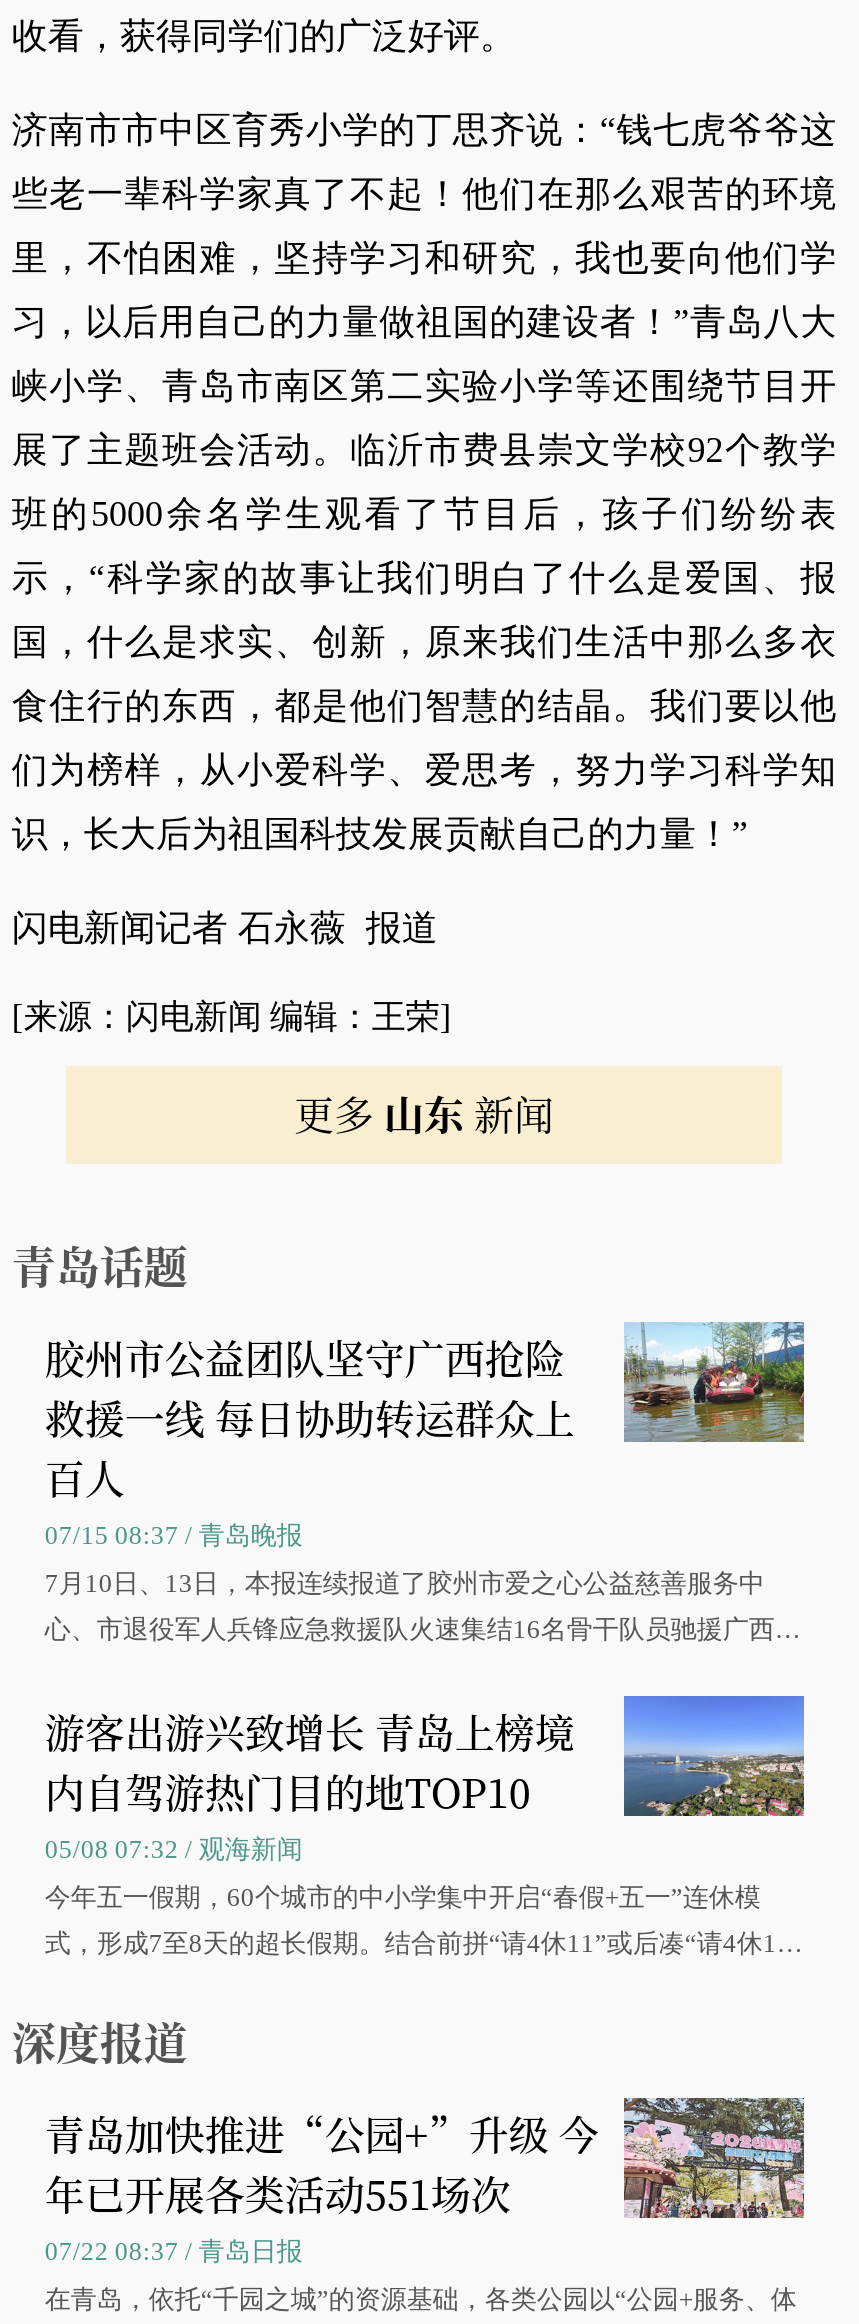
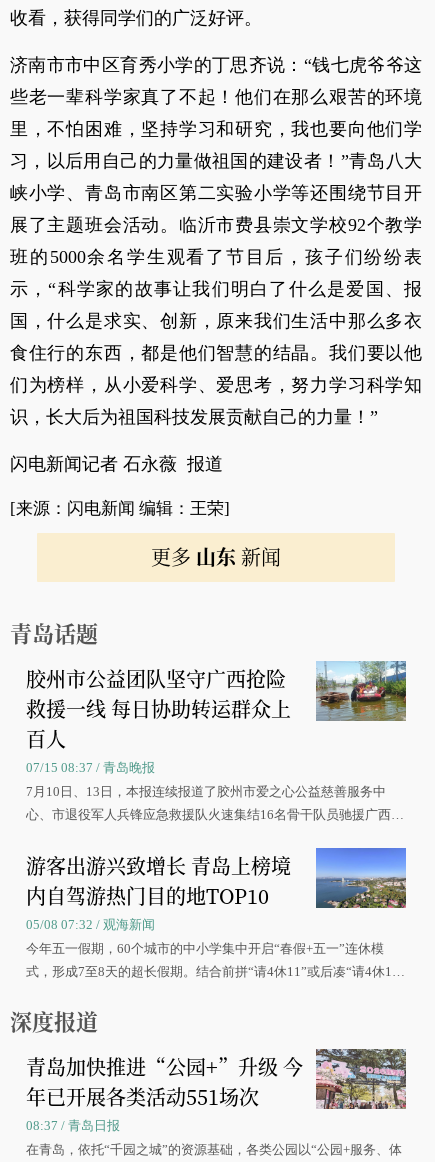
[45,2236,303,2266] 07/22 08:37 / 青岛日报 -> [26,1118,120,1133] 08:37 / 青岛日报

